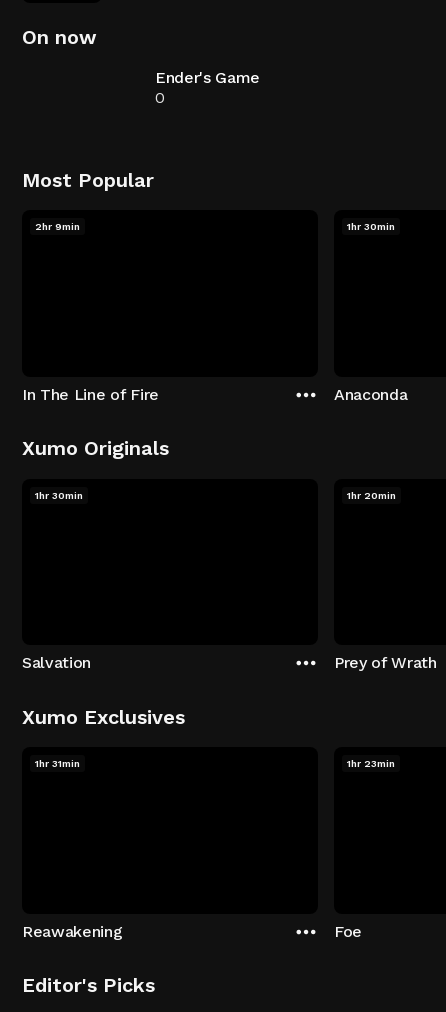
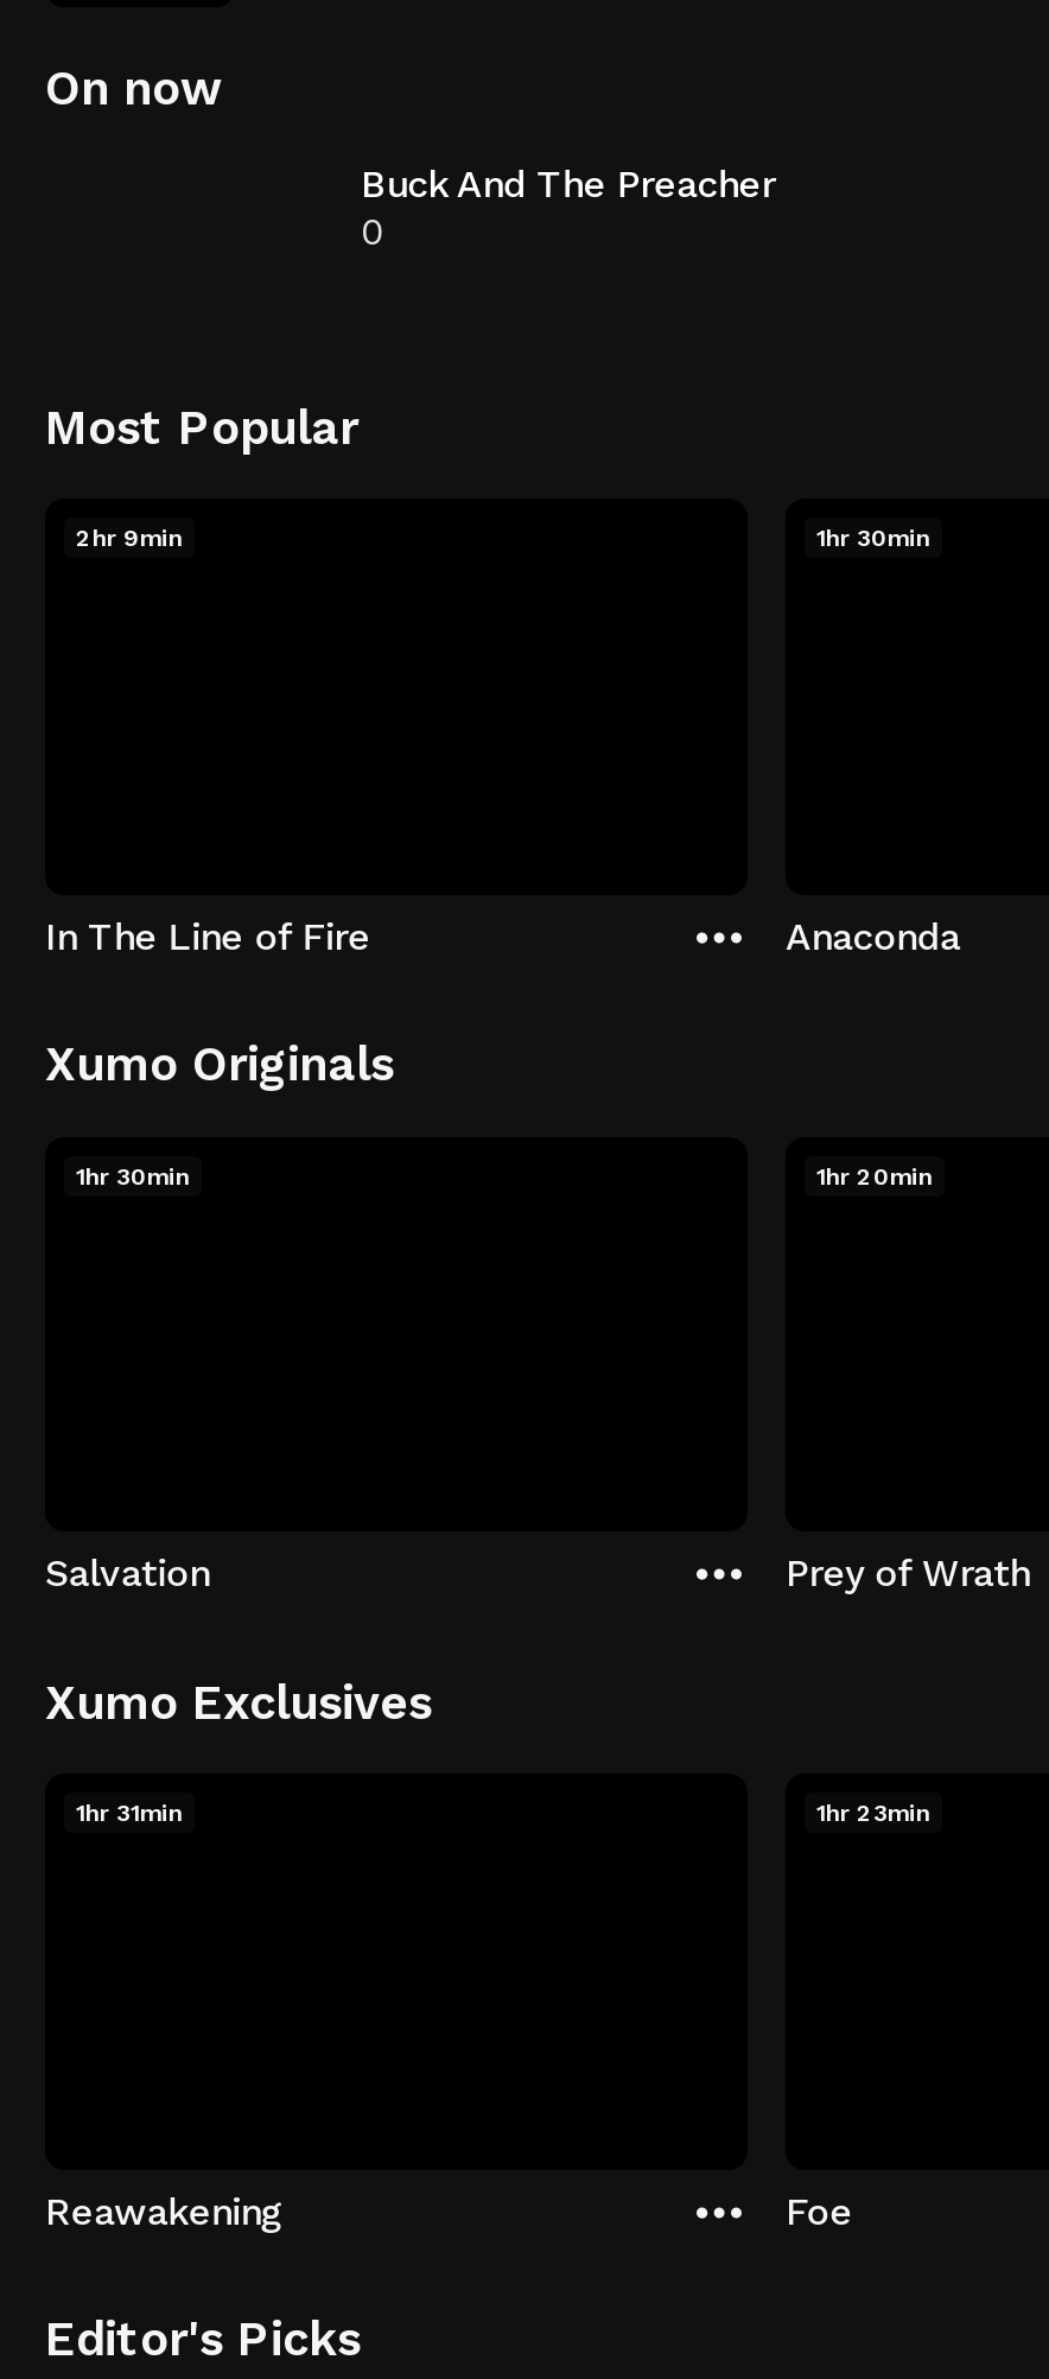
[155,68,260,87] Ender's Game -> [361,161,774,207] Buck And The Preacher

